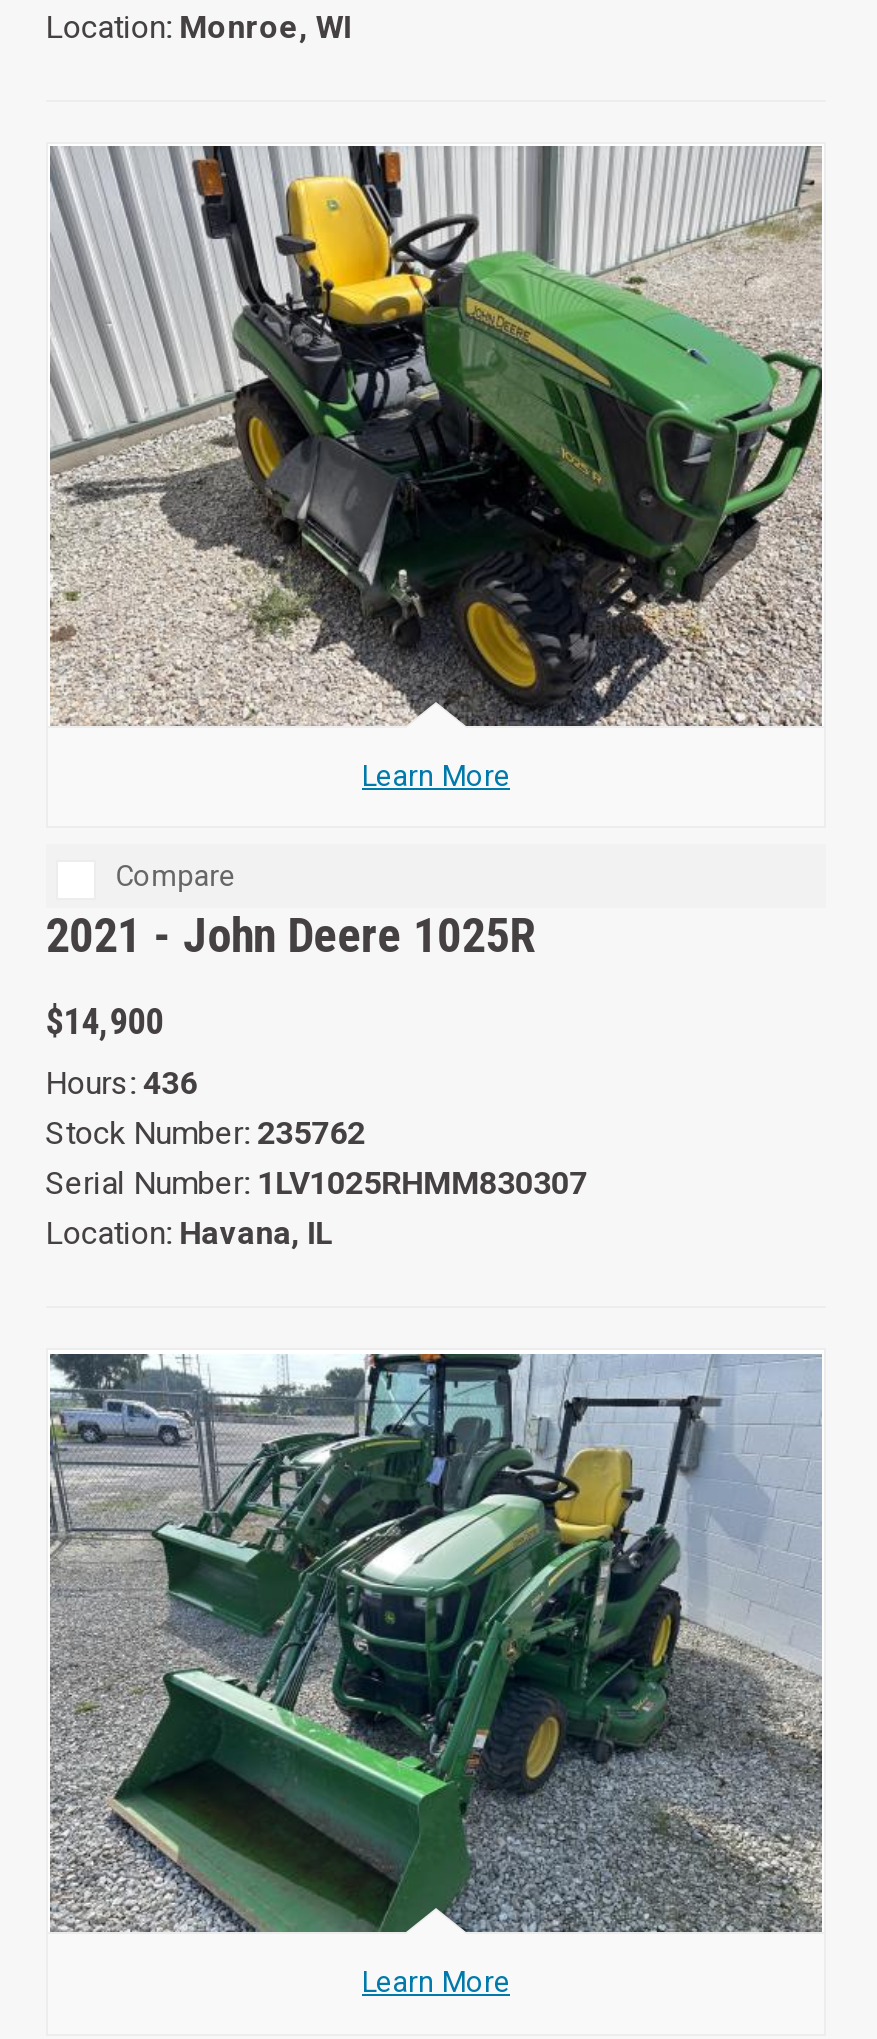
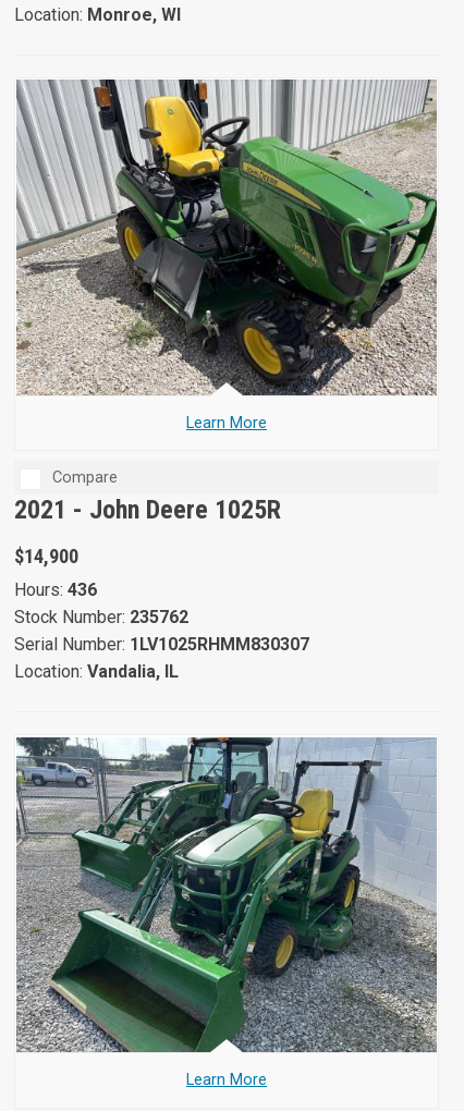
[45,1215,333,1253] Location: Havana, IL -> [14,661,178,682] Location: Vandalia, IL

